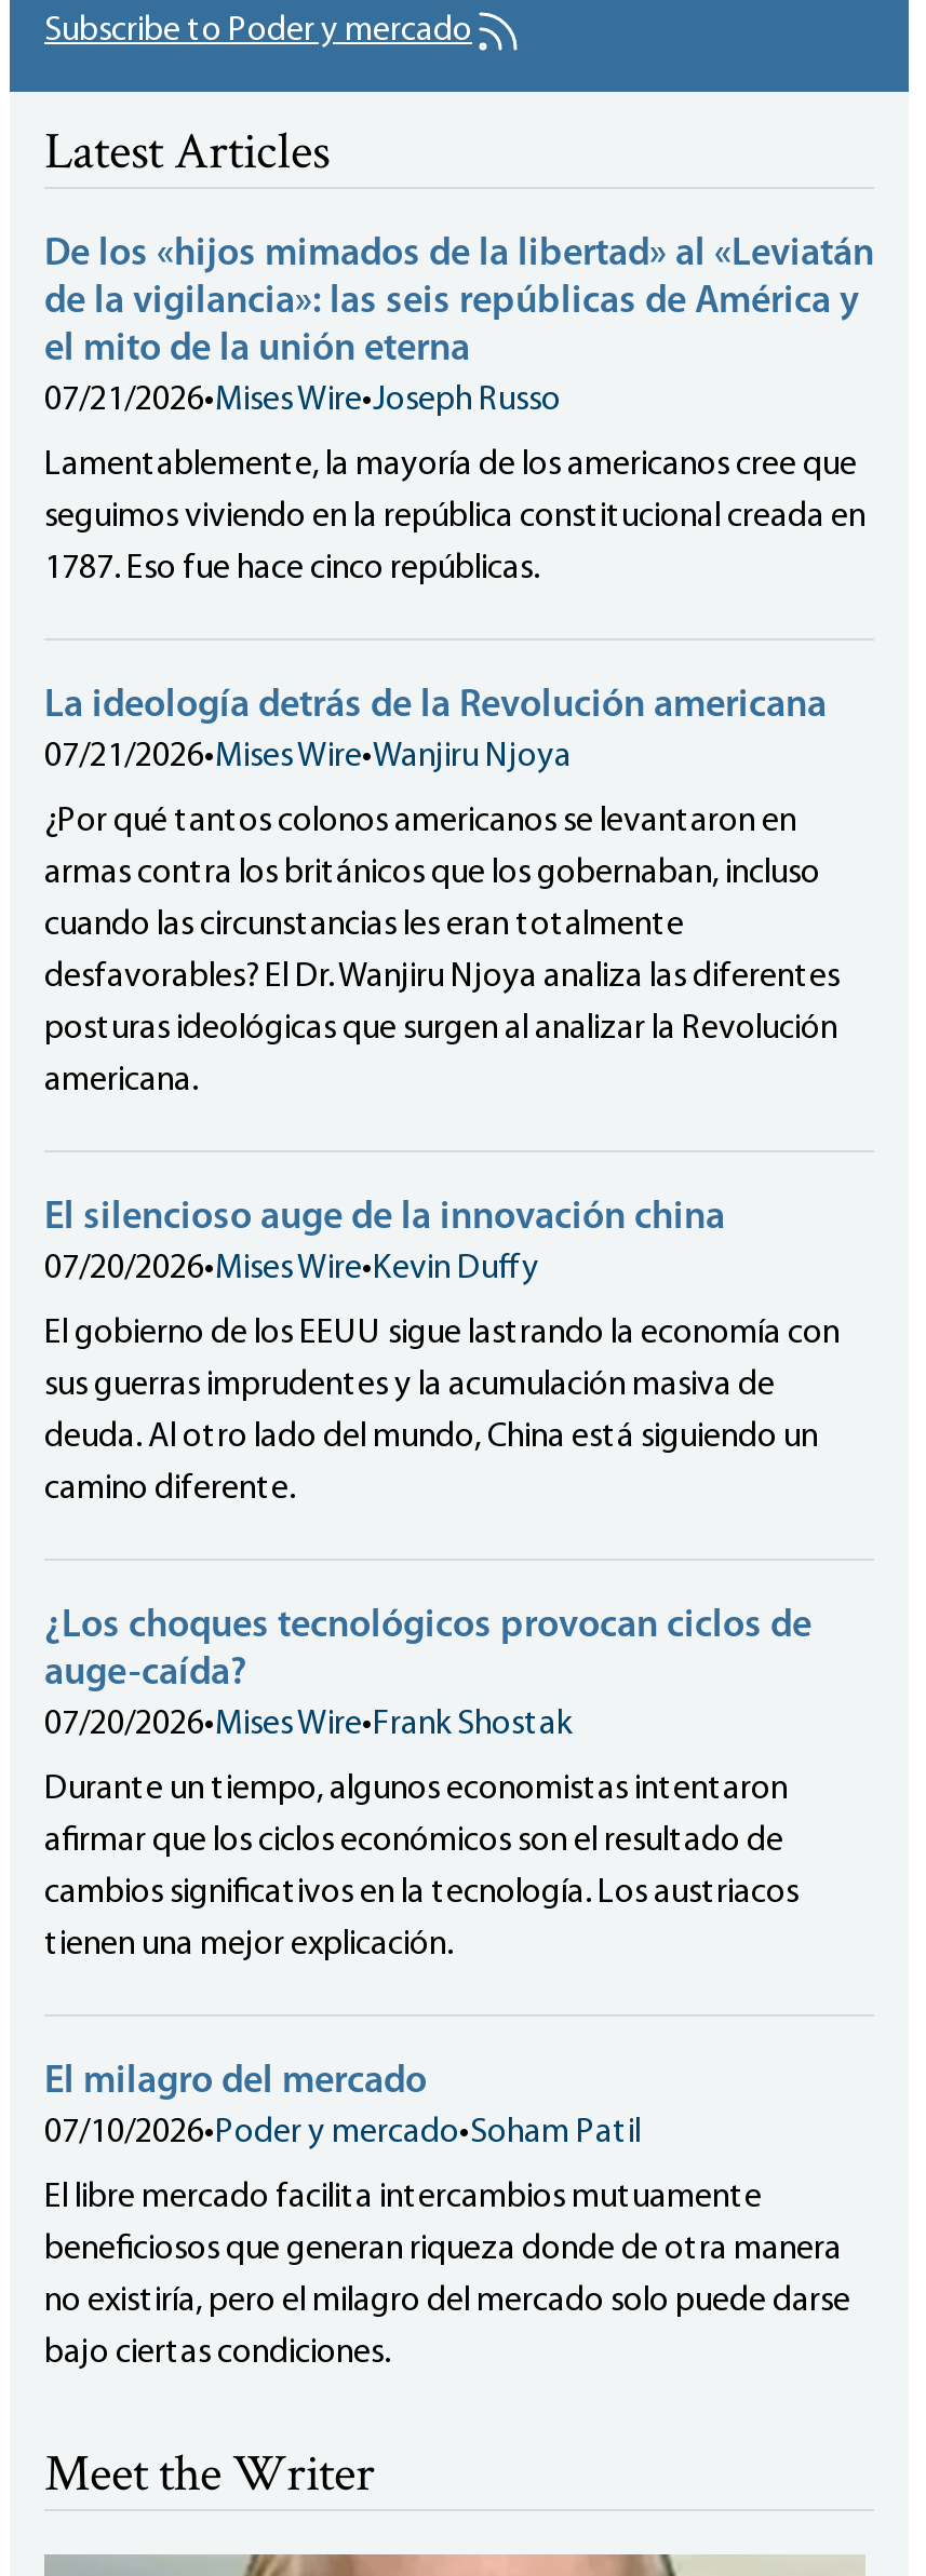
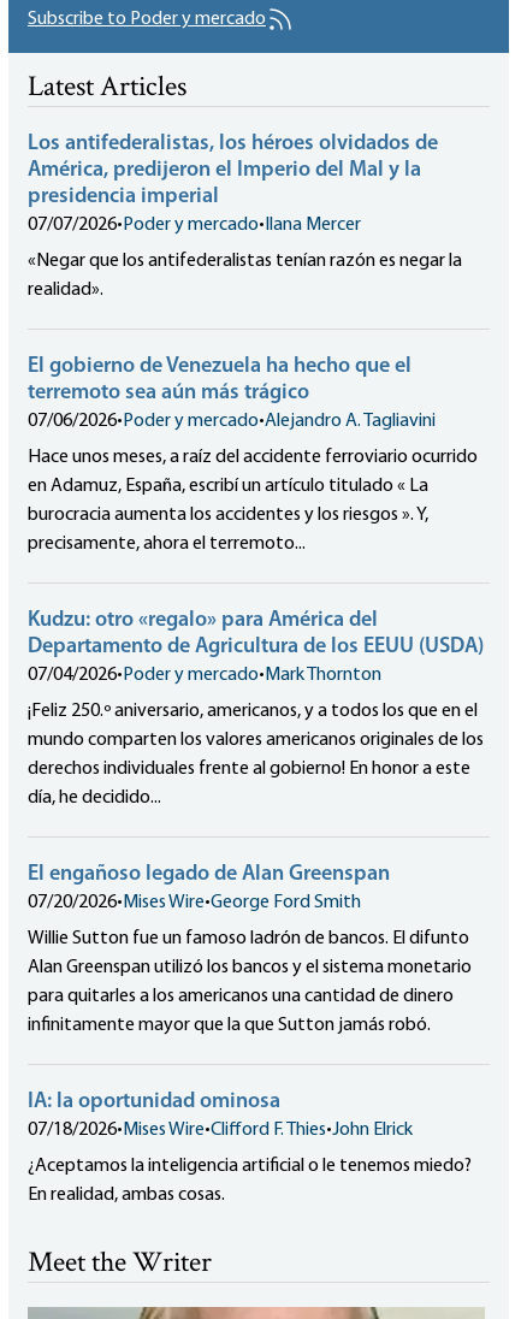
[44,235,874,2372] De los «hijos mimados de la libertad» al «Leviatán | de la vigilancia»: las seis repúblicas de América y | el mito de la unión eterna | 07/21/2026•Mises Wire•Joseph Russo | Lamentablemente, la mayoría de los americanos cree que | seguimos viviendo en la república constitucional creada en | 1787. Eso fue hace cinco repúblicas. | La ideología detrás de la Revolución americana | 07/21/2026•Mises Wire•Wanjiru Njoya | ¿Por qué tantos colonos americanos se levantaron en | armas contra los británicos que los gobernaban, incluso | cuando las circunstancias les eran totalmente | desfavorables? El Dr. Wanjiru Njoya analiza las diferentes | posturas ideológicas que surgen al analizar la Revolución | americana. | El silencioso auge de la innovación china | 07/20/2026•Mises Wire•Kevin Duffy | El gobierno de los EEUU sigue lastrando la economía con | sus guerras imprudentes y la acumulación masiva de | deuda. Al otro lado del mundo, China está siguiendo un | camino diferente. | ¿Los choques tecnológicos provocan ciclos de | auge-caída? | 07/20/2026•Mises Wire•Frank Shostak | Durante un tiempo, algunos economistas intentaron | afirmar que los ciclos económicos son el resultado de | cambios significativos en la tecnología. Los austriacos | tienen una mejor explicación. | El milagro del mercado | 07/10/2026•Poder y mercado•Soham Patil | El libre mercado facilita intercambios mutuamente | beneficiosos que generan riqueza donde de otra manera | no existiría, pero el milagro del mercado solo puede darse | bajo ciertas condiciones. -> [28,133,484,1205] Los antifederalistas, los héroes olvidados de | América, predijeron el Imperio del Mal y la | presidencia imperial | 07/07/2026• Poder y mercado• Ilana Mercer | «Negar que los antifederalistas tenían razón es negar la | realidad». | El gobierno de Venezuela ha hecho que el | terremoto sea aún más trágico | 07/06/2026• Poder y mercado•Alejandro A. Tagliavini | Hace unos meses, a raíz del accidente ferroviario ocurrido | en Adamuz, España, escribí un artículo titulado « La | burocracia aumenta los accidentes y los riesgos ». Y, | precisamente, ahora el terremoto... | Kudzu: otro «regalo» para América del | Departamento de Agricultura de los EEUU (USDA) | 07/04/2026• Poder y mercado• Mark Thornton | ¡Feliz 250.º aniversario, americanos, y a todos los que en el | mundo comparten los valores americanos originales de los | derechos individuales frente al gobierno! En honor a este | día, he decidido... | El engañoso legado de Alan Greenspan | 07/20/2026• Mises Wire•George Ford Smith | Willie Sutton fue un famoso ladrón de bancos. El difunto | Alan Greenspan utilizó los bancos y el sistema monetario | para quitarles a los americanos una cantidad de dinero | infinitamente mayor que la que Sutton jamás robó. | IA: la oportunidad ominosa | 07/18/2026• Mises Wire•Clifford F. Thies•John Elrick | ¿Aceptamos la inteligencia artificial o le tenemos miedo? | En realidad, ambas cosas.

